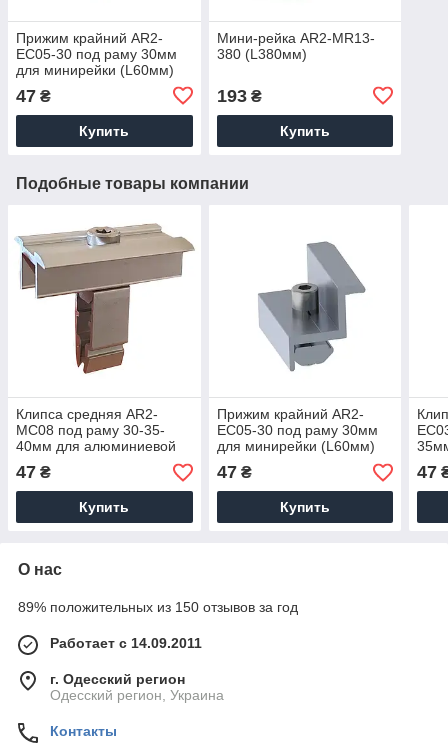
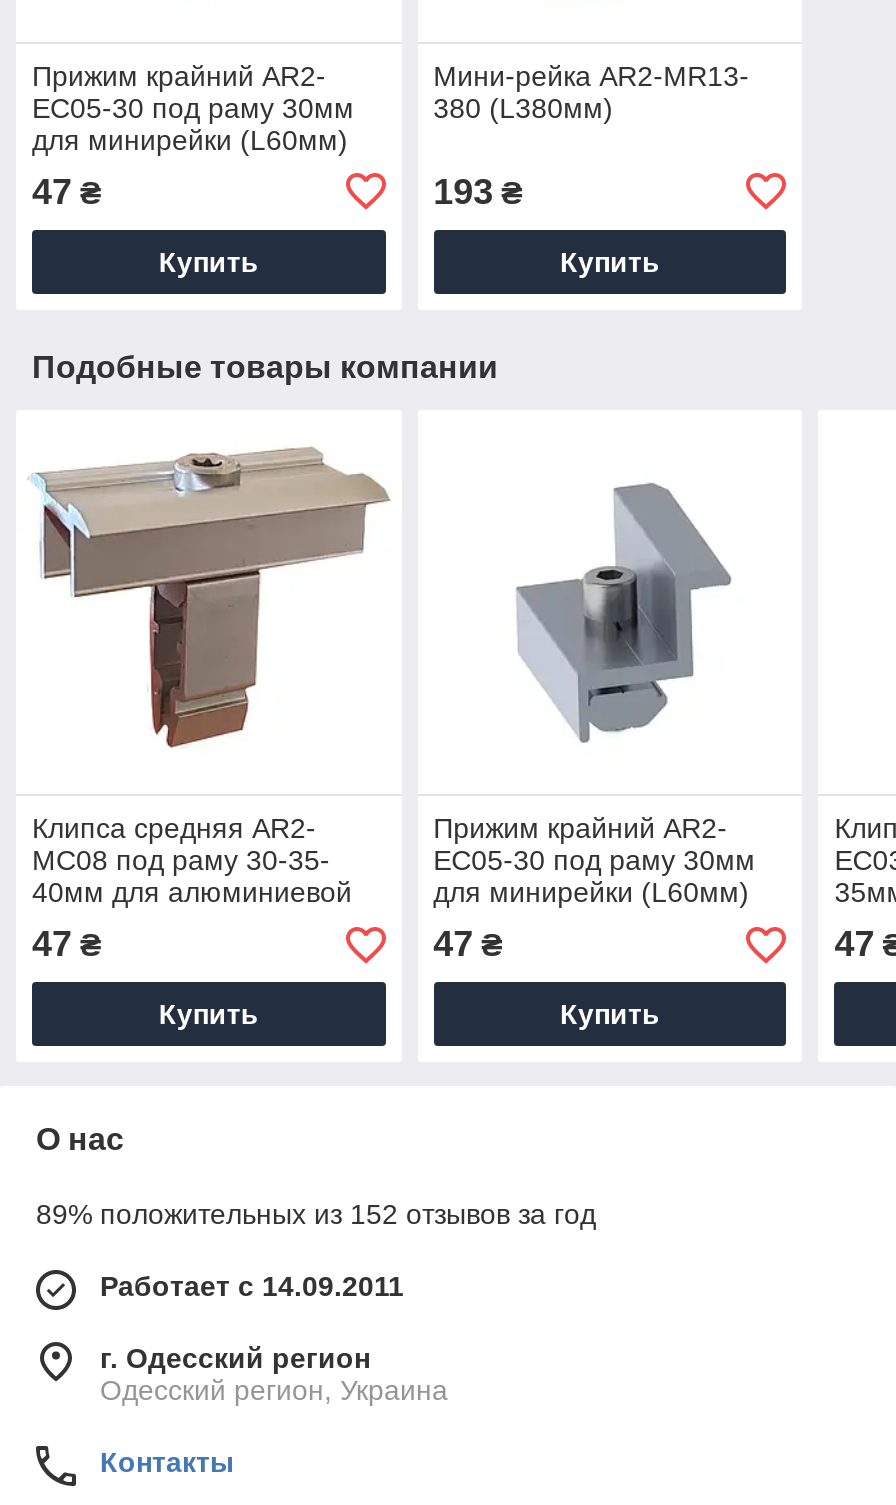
[18,599,298,615] 89% положительных из 150 отзывов за год -> [36,1198,596,1230] 89% положительных из 152 отзывов за год

